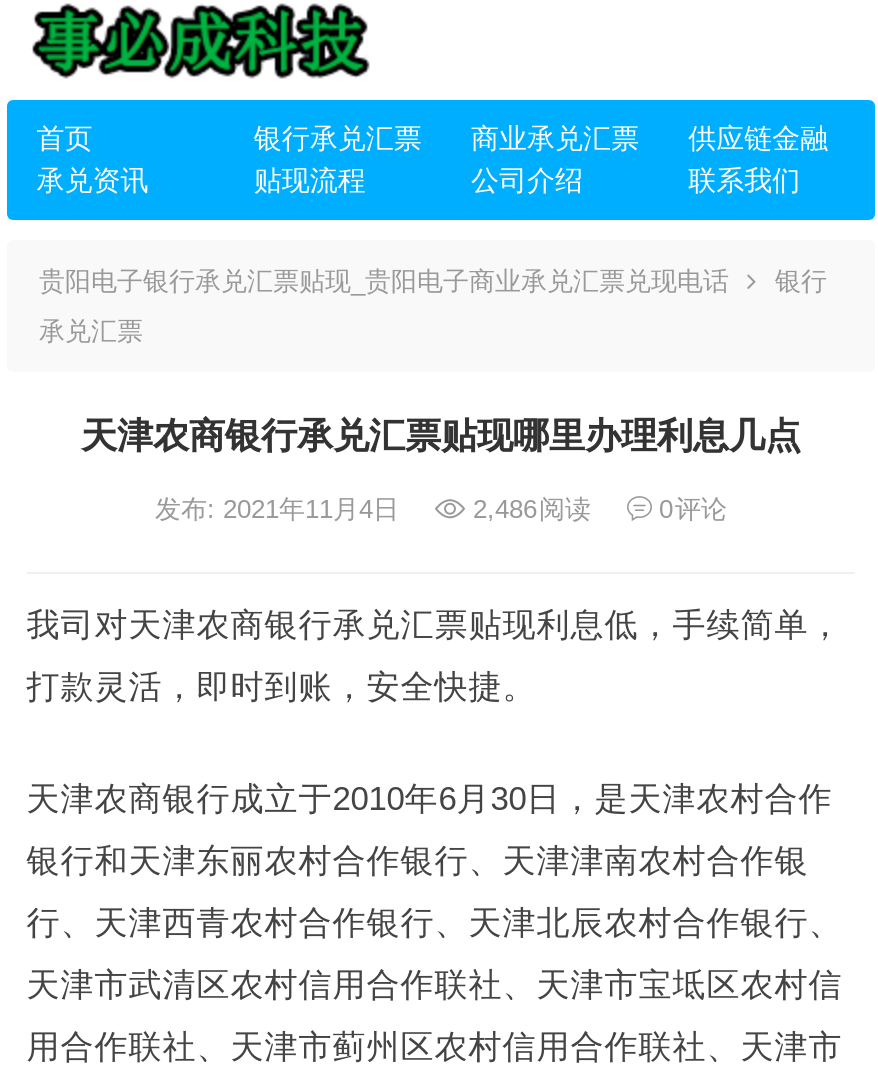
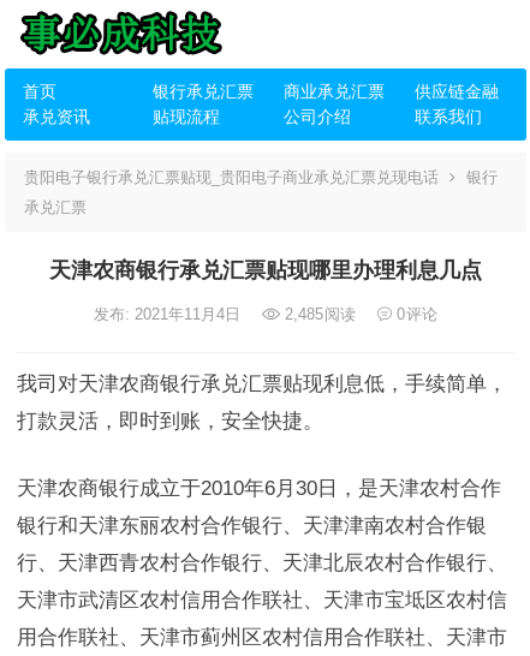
[155,494,727,524] 发布: 2021年11月4日 2,486阅读 0评论 -> [94,305,437,323] 发布: 2021年11月4日 2,485阅读 0评论

